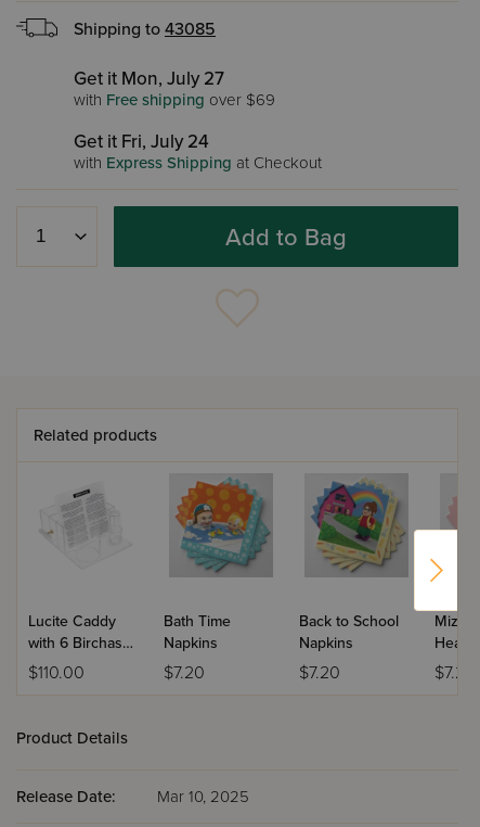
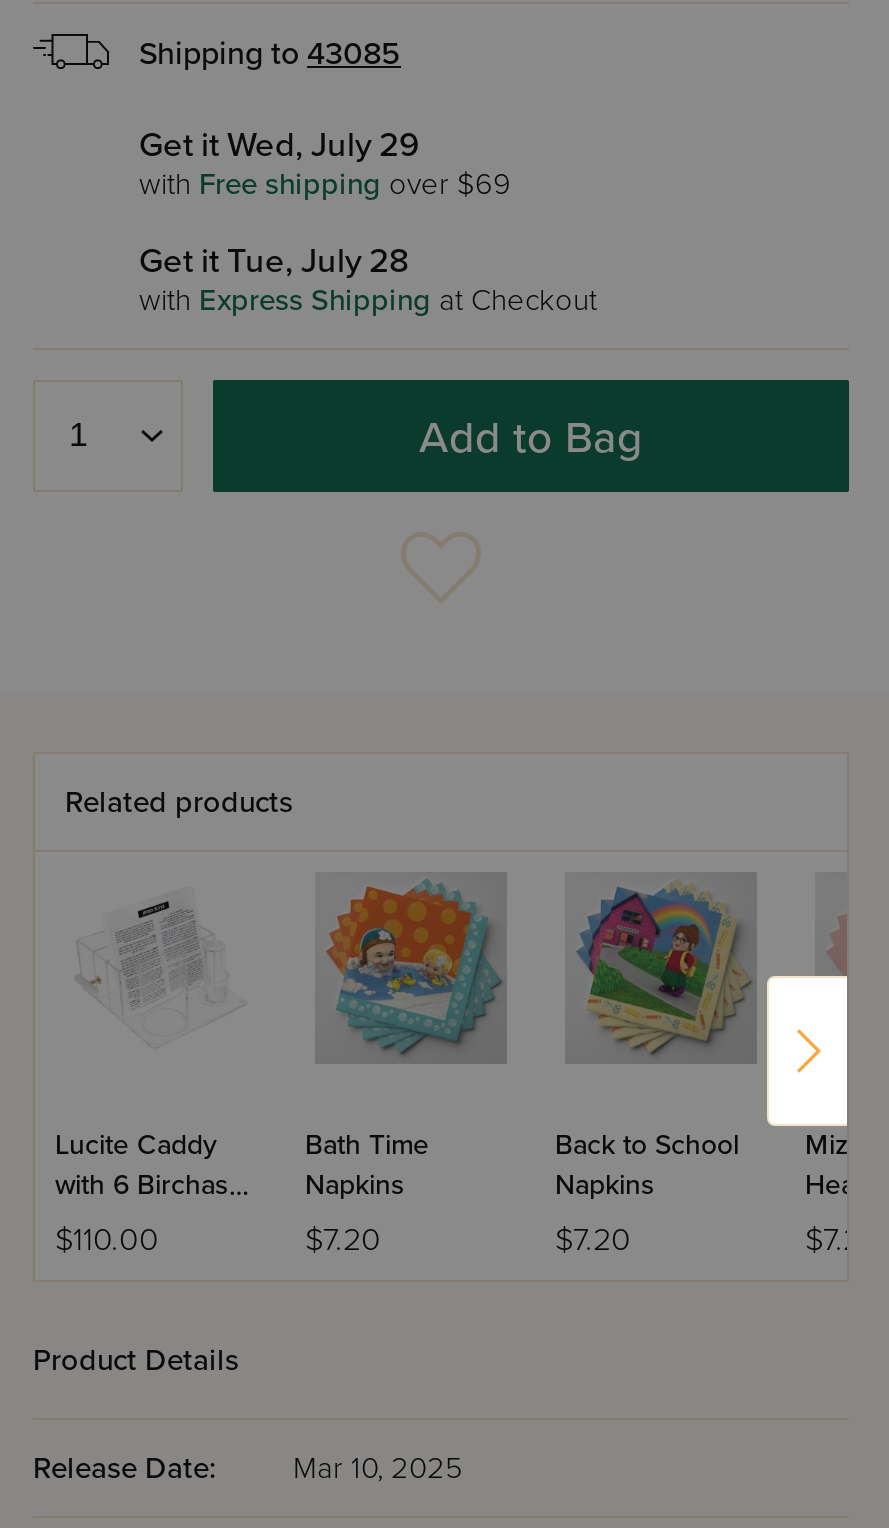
[74,68,224,91] Get it Mon, July 27 -> [139,125,419,167] Get it Wed, July 29
[74,131,209,153] Get it Fri, July 24 -> [139,241,409,283] Get it Tue, July 28

